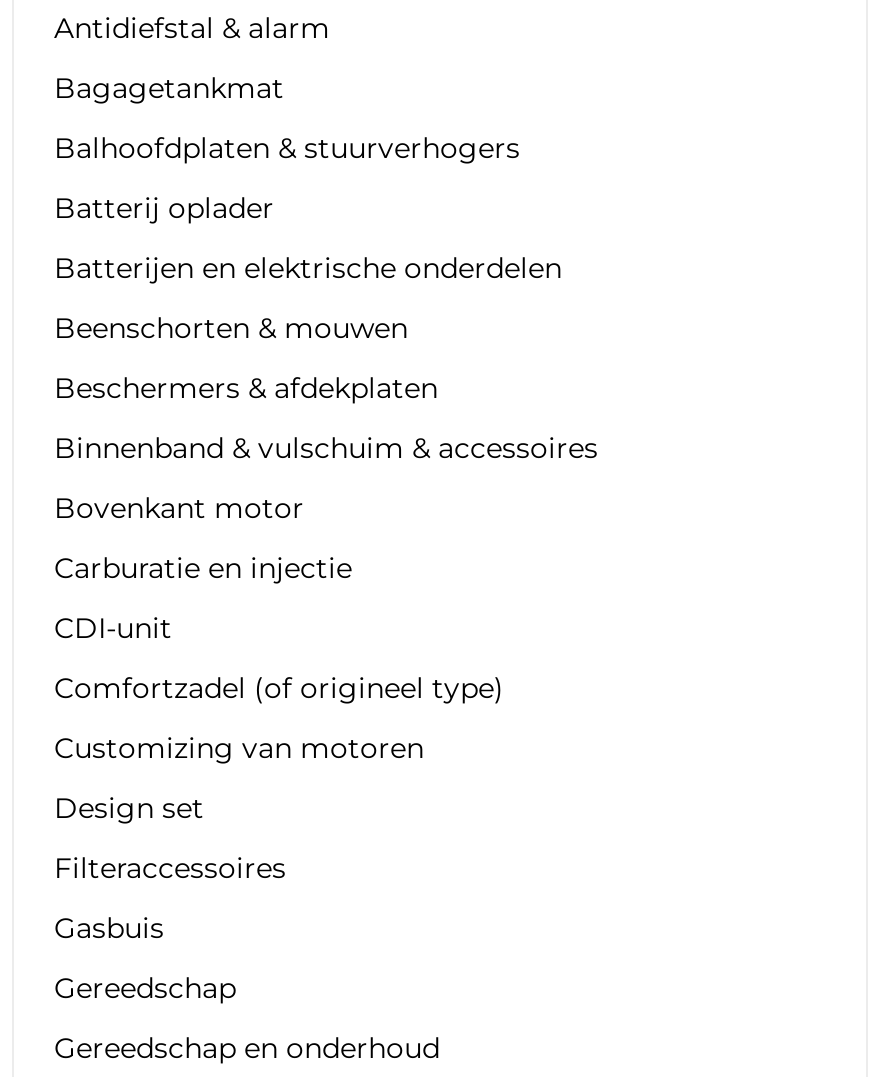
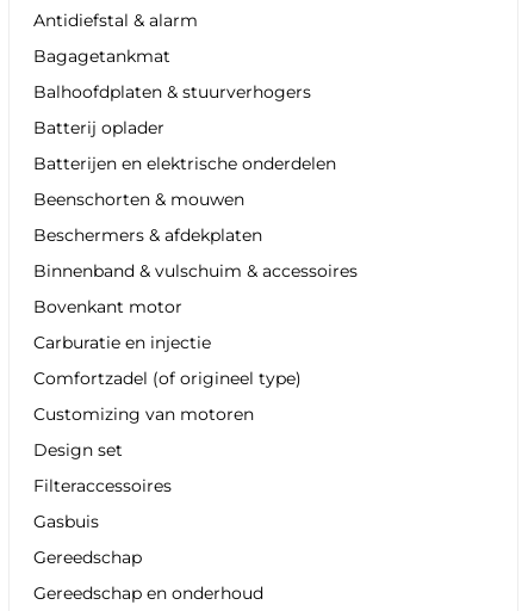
[54,610,172,646] CDI-unit -> none

